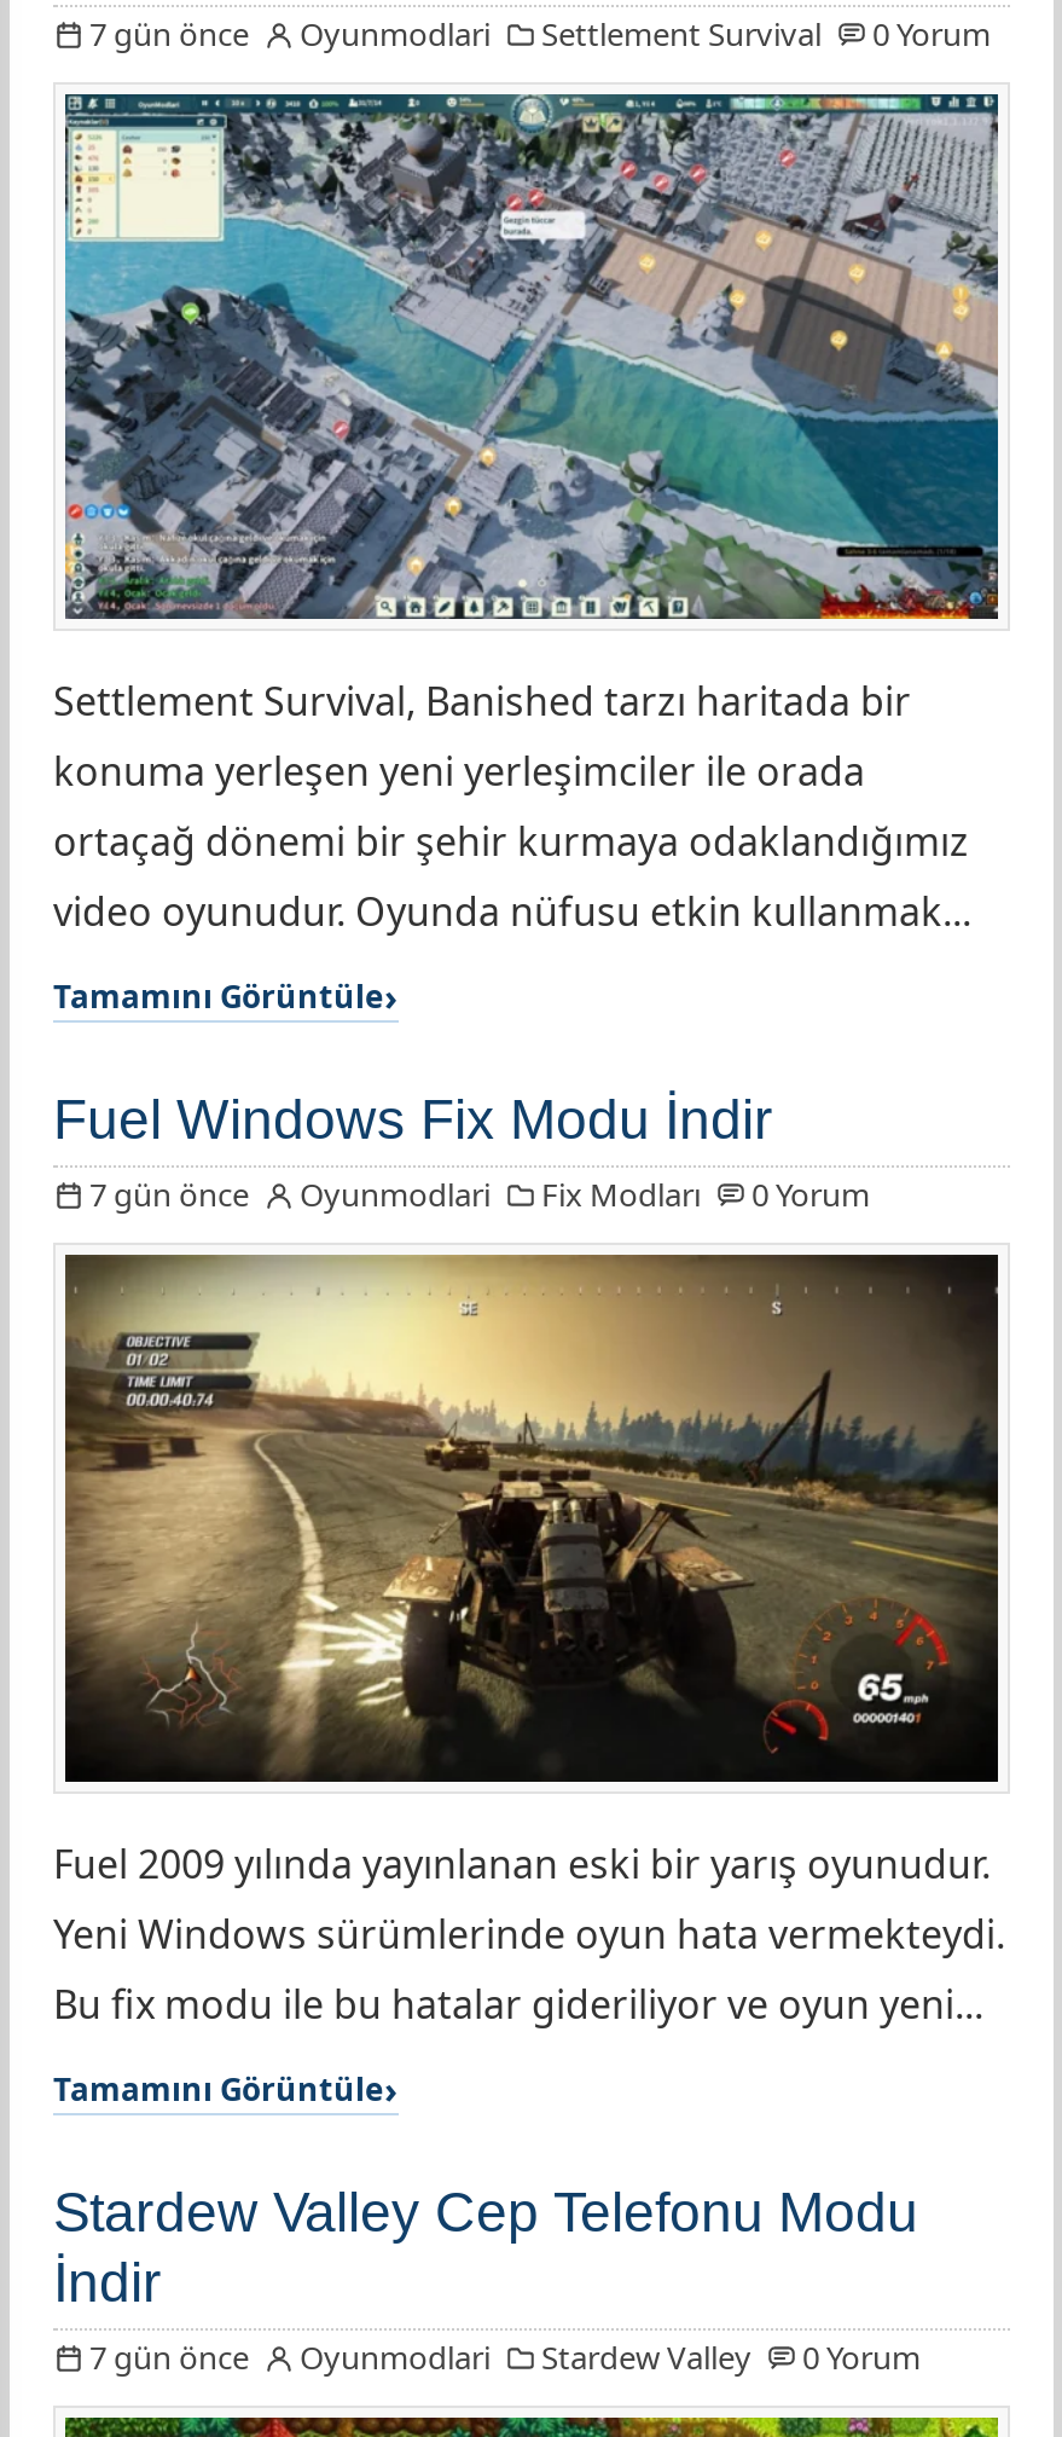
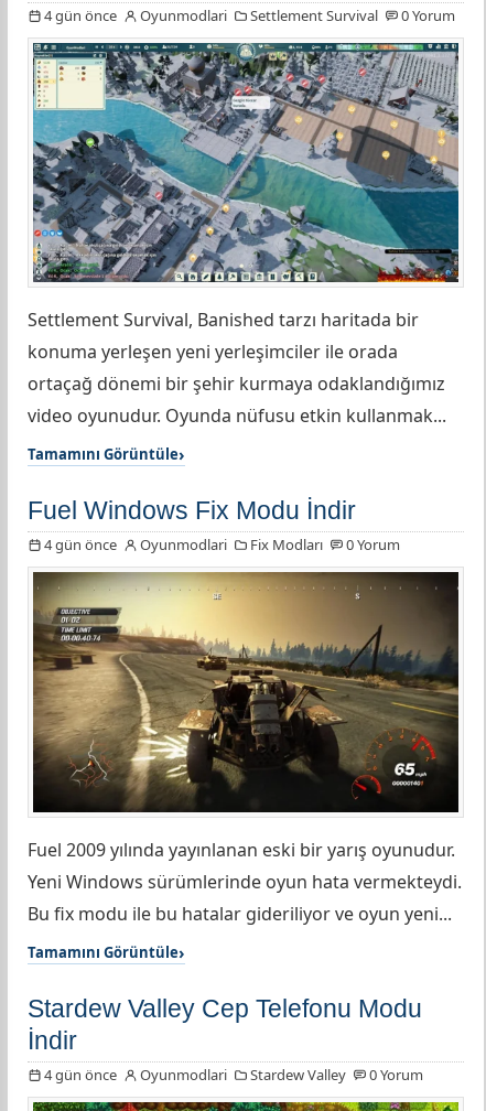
[89,11,991,54] 7 gün önce Oyunmodlari Settlement Survival 0 Yorum -> [44,5,455,25] 4 gün önce Oyunmodlari Settlement Survival 0 Yorum
[89,1171,870,1215] 7 gün önce Oyunmodlari Fix Modları 0 Yorum -> [44,534,400,554] 4 gün önce Oyunmodlari Fix Modları 0 Yorum
[89,2334,921,2378] 7 gün önce Oyunmodlari Stardew Valley 0 Yorum -> [44,1064,423,1084] 4 gün önce Oyunmodlari Stardew Valley 0 Yorum

